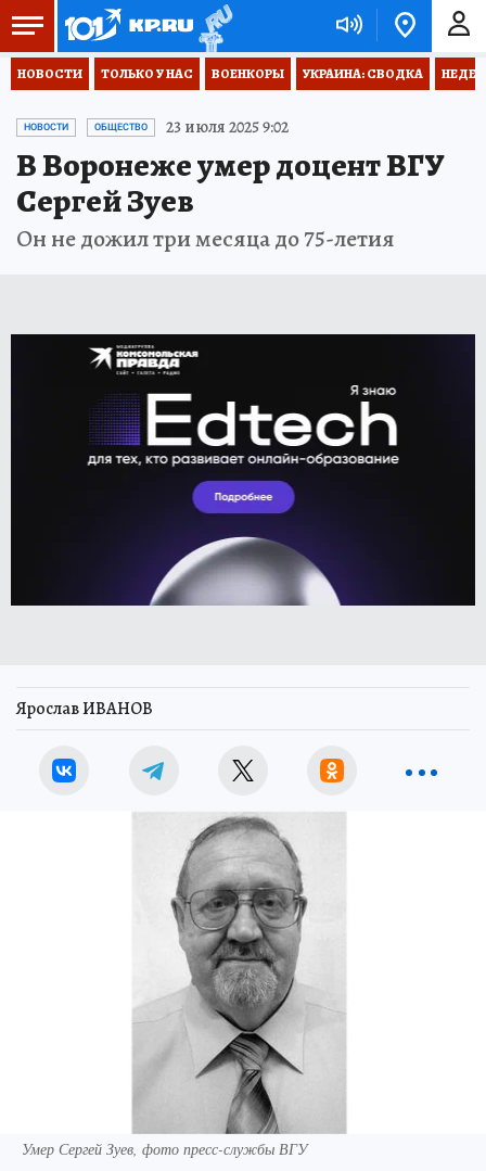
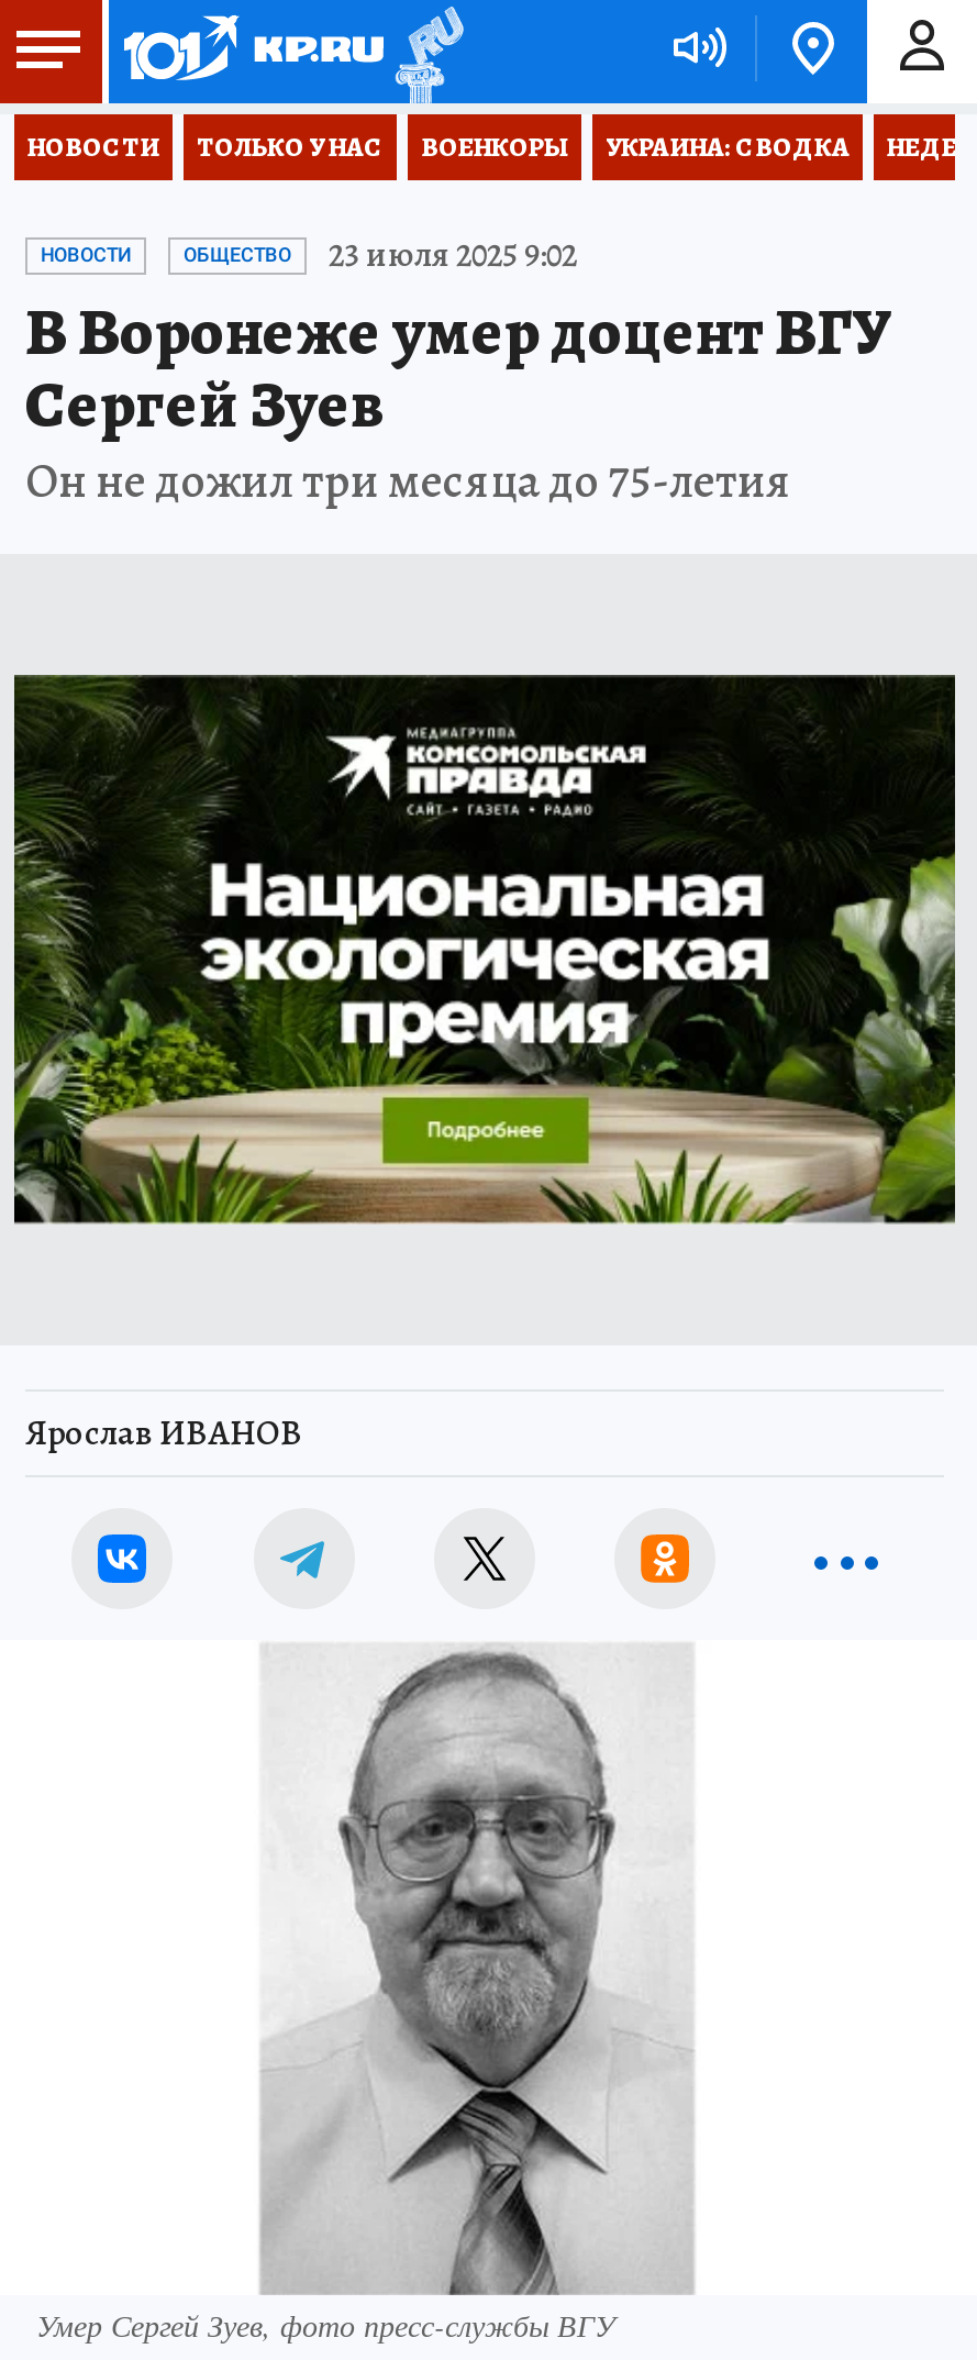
[10,334,476,607] [image] -> [12,675,957,1227] [image]

